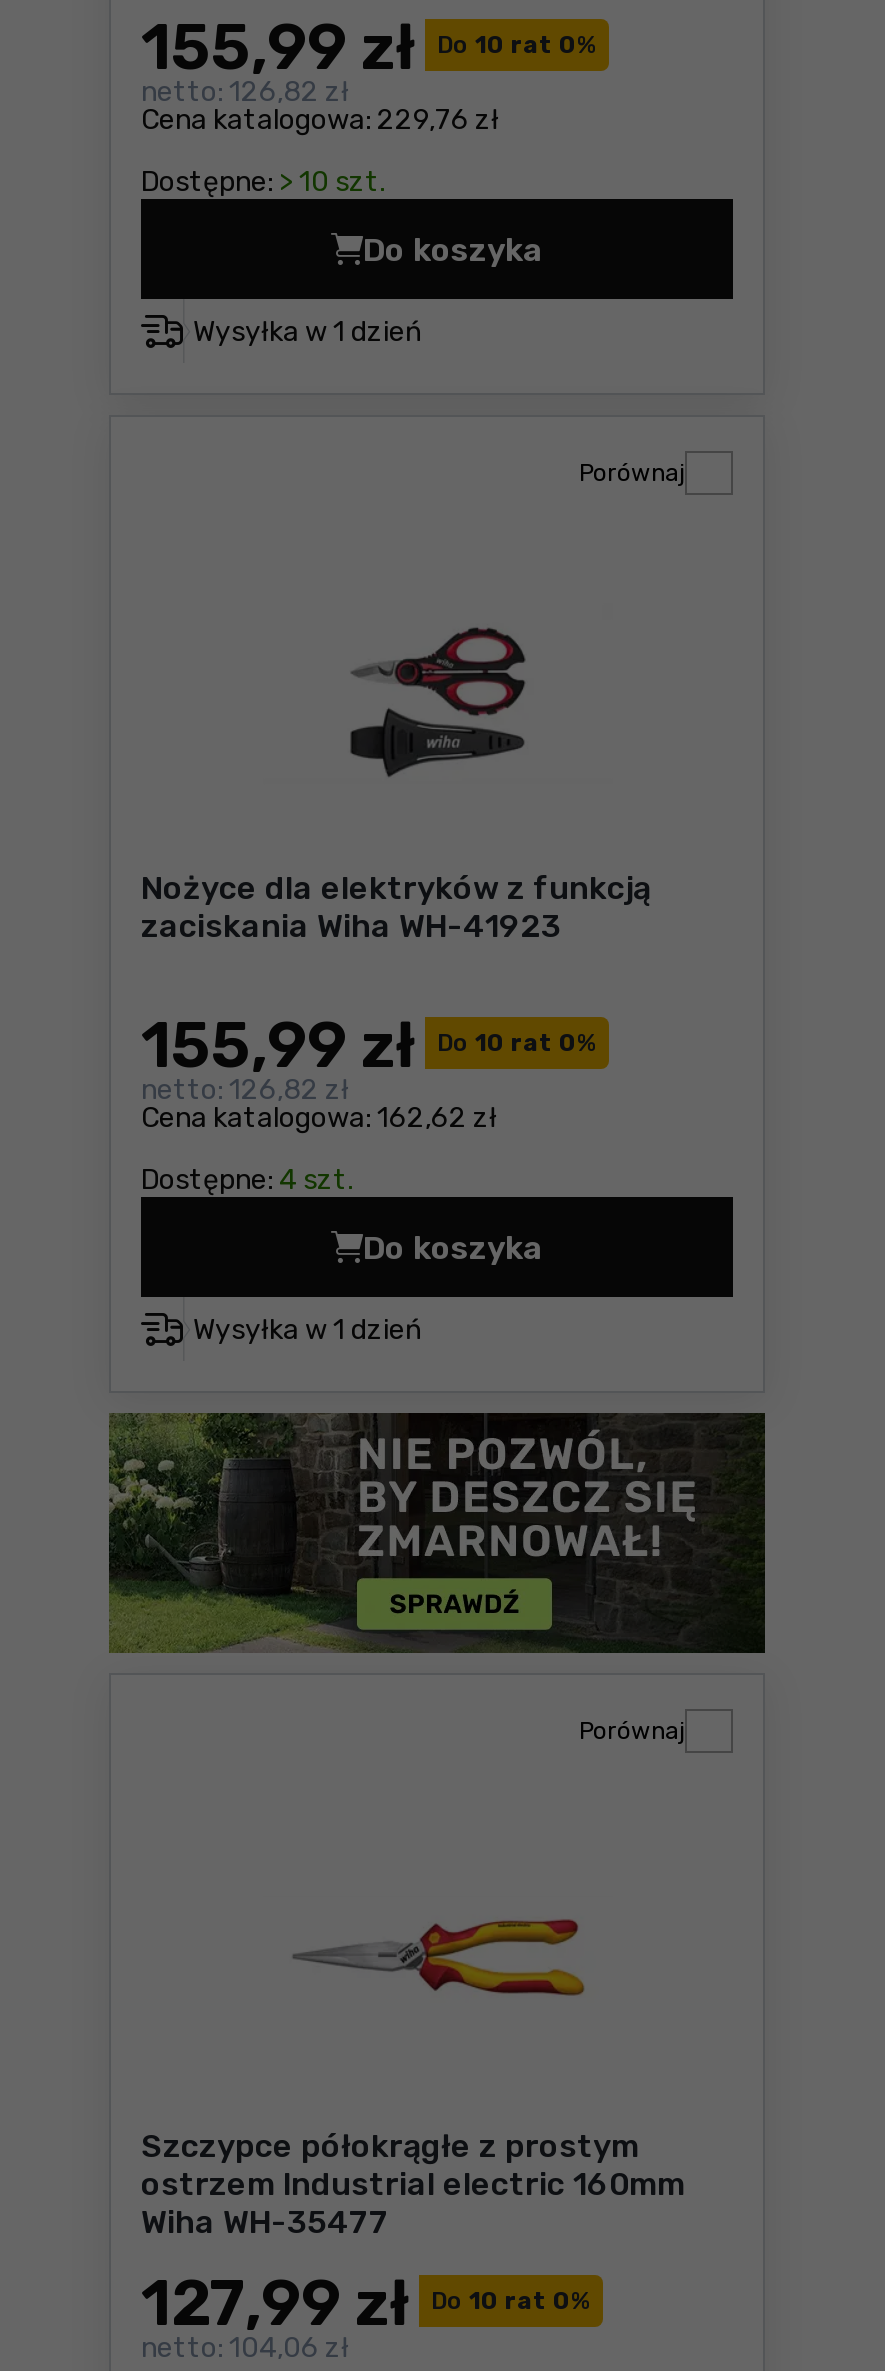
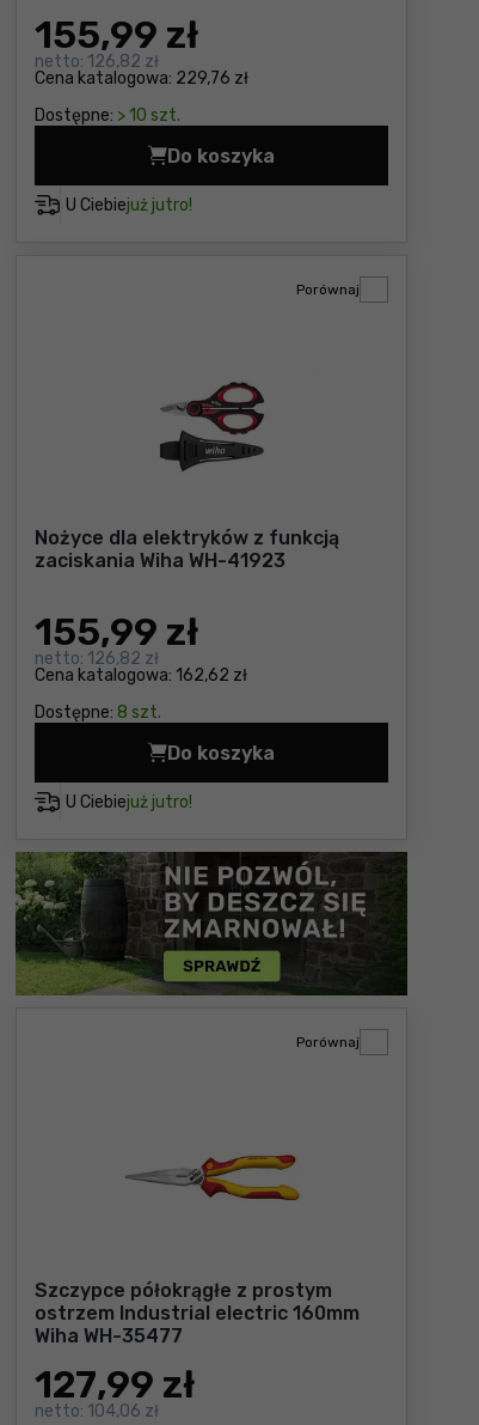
[437,31,597,59] Do 10 rat 0% -> none
[193,314,421,348] Wysyłka w 1 dzień -> [66,194,192,215] U Ciebie już jutro!
[437,1029,597,1057] Do 10 rat 0% -> none
[141,1163,353,1197] Dostępne: 4 szt. -> [35,702,161,723] Dostępne: 8 szt.
[193,1312,421,1346] Wysyłka w 1 dzień -> [66,791,192,812] U Ciebie już jutro!
[431,2287,591,2315] Do 10 rat 0% -> none

